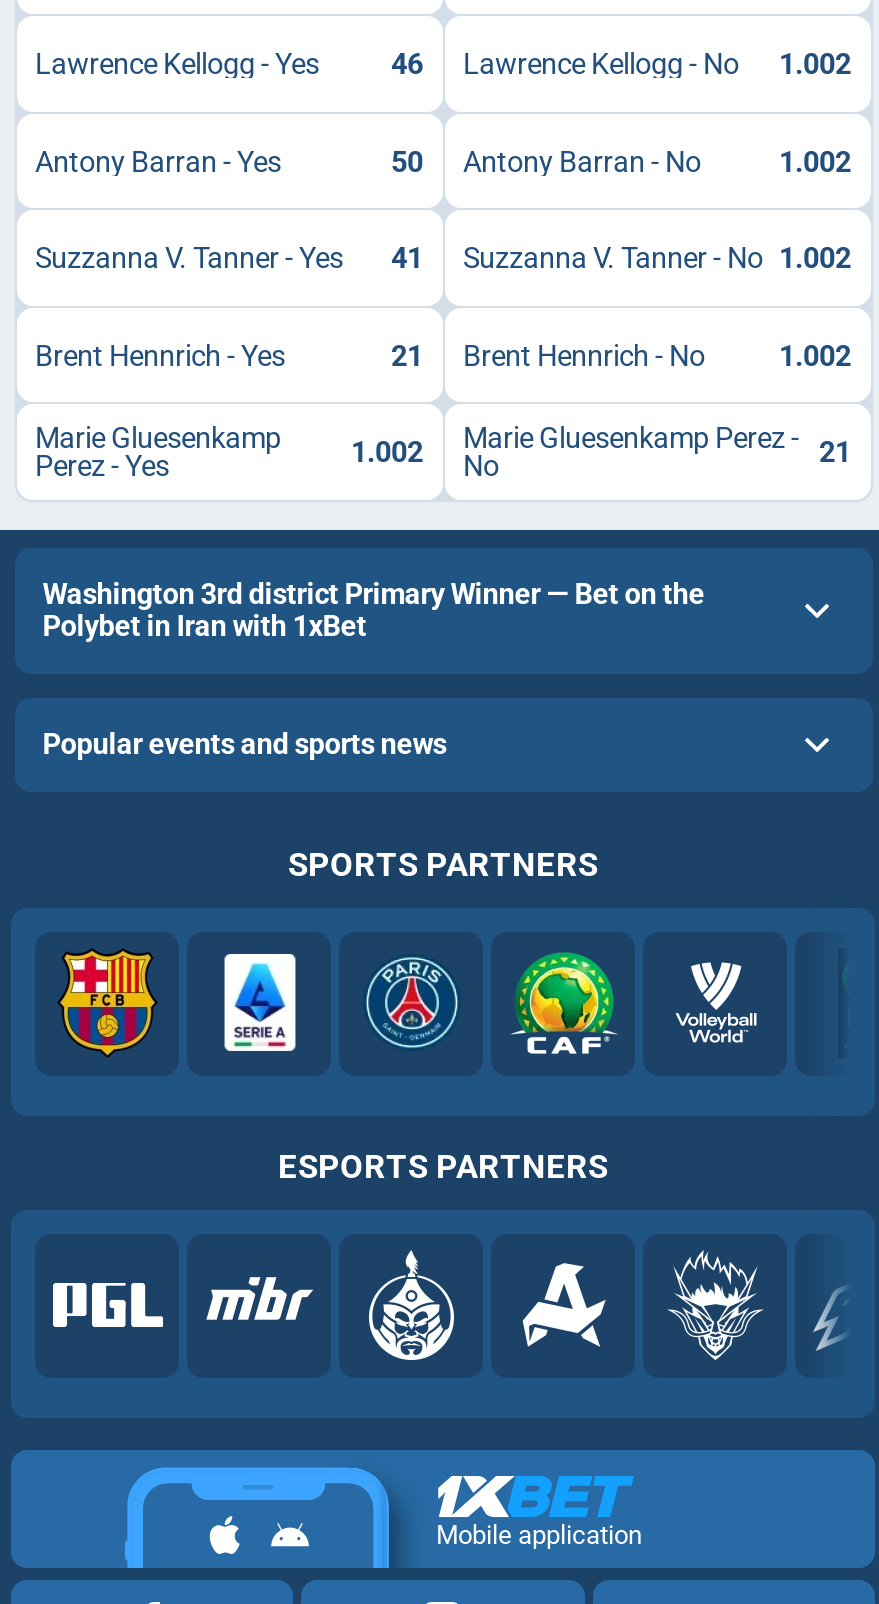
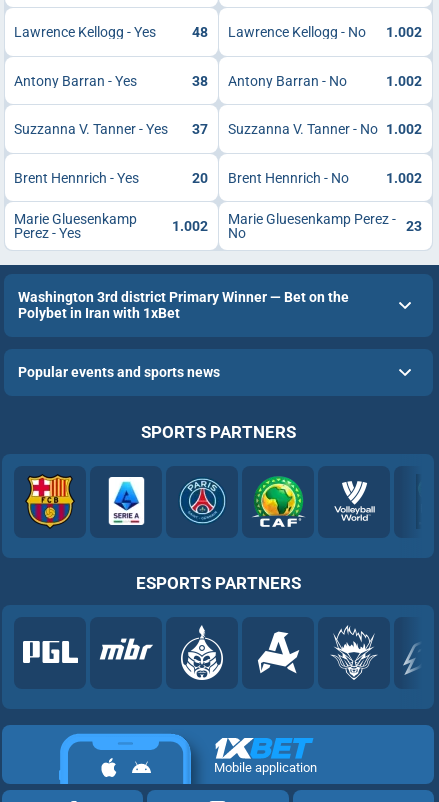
[391,48,851,80] 46 Lawrence Kellogg - No 1.002 -> [192,24,422,40] 48 Lawrence Kellogg - No 1.002
[391,145,701,177] 50 Antony Barran - No -> [192,73,347,89] 38 Antony Barran - No
[35,242,851,274] Suzzanna V. Tanner - Yes 41 Suzzanna V. Tanner - No 1.002 -> [14,121,422,137] Suzzanna V. Tanner - Yes 37 Suzzanna V. Tanner - No 1.002
[391,339,705,371] 21 Brent Hennrich - No -> [192,170,349,186] 20 Brent Hennrich - No
[351,422,851,482] 1.002 Marie Gluesenkamp Perez - No 21 -> [172,211,422,241] 1.002 Marie Gluesenkamp Perez - No 23

